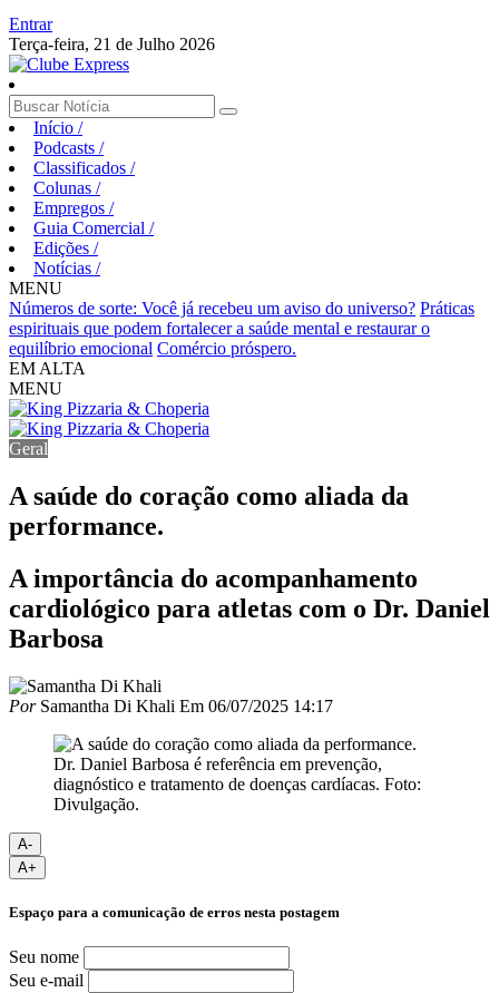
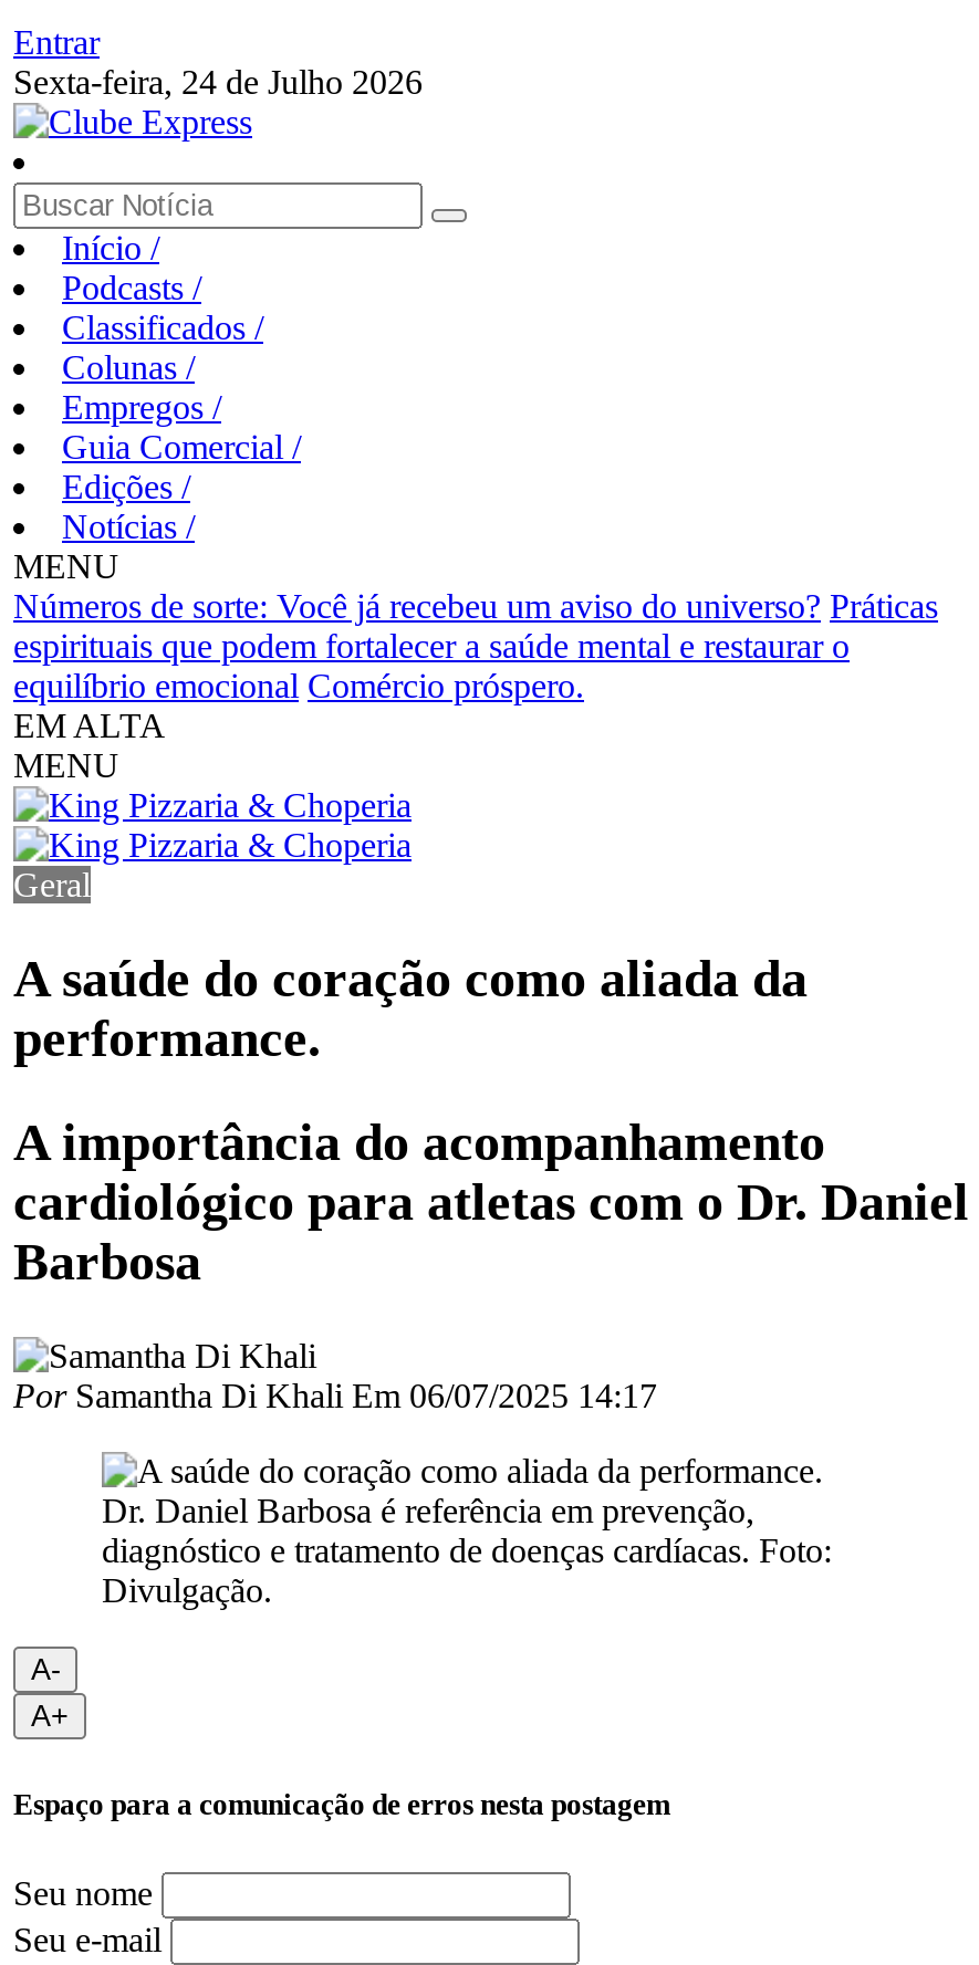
[9,35,215,53] Terça-feira, 21 de Julho 2026 -> [13,63,423,101] Sexta-feira, 24 de Julho 2026

